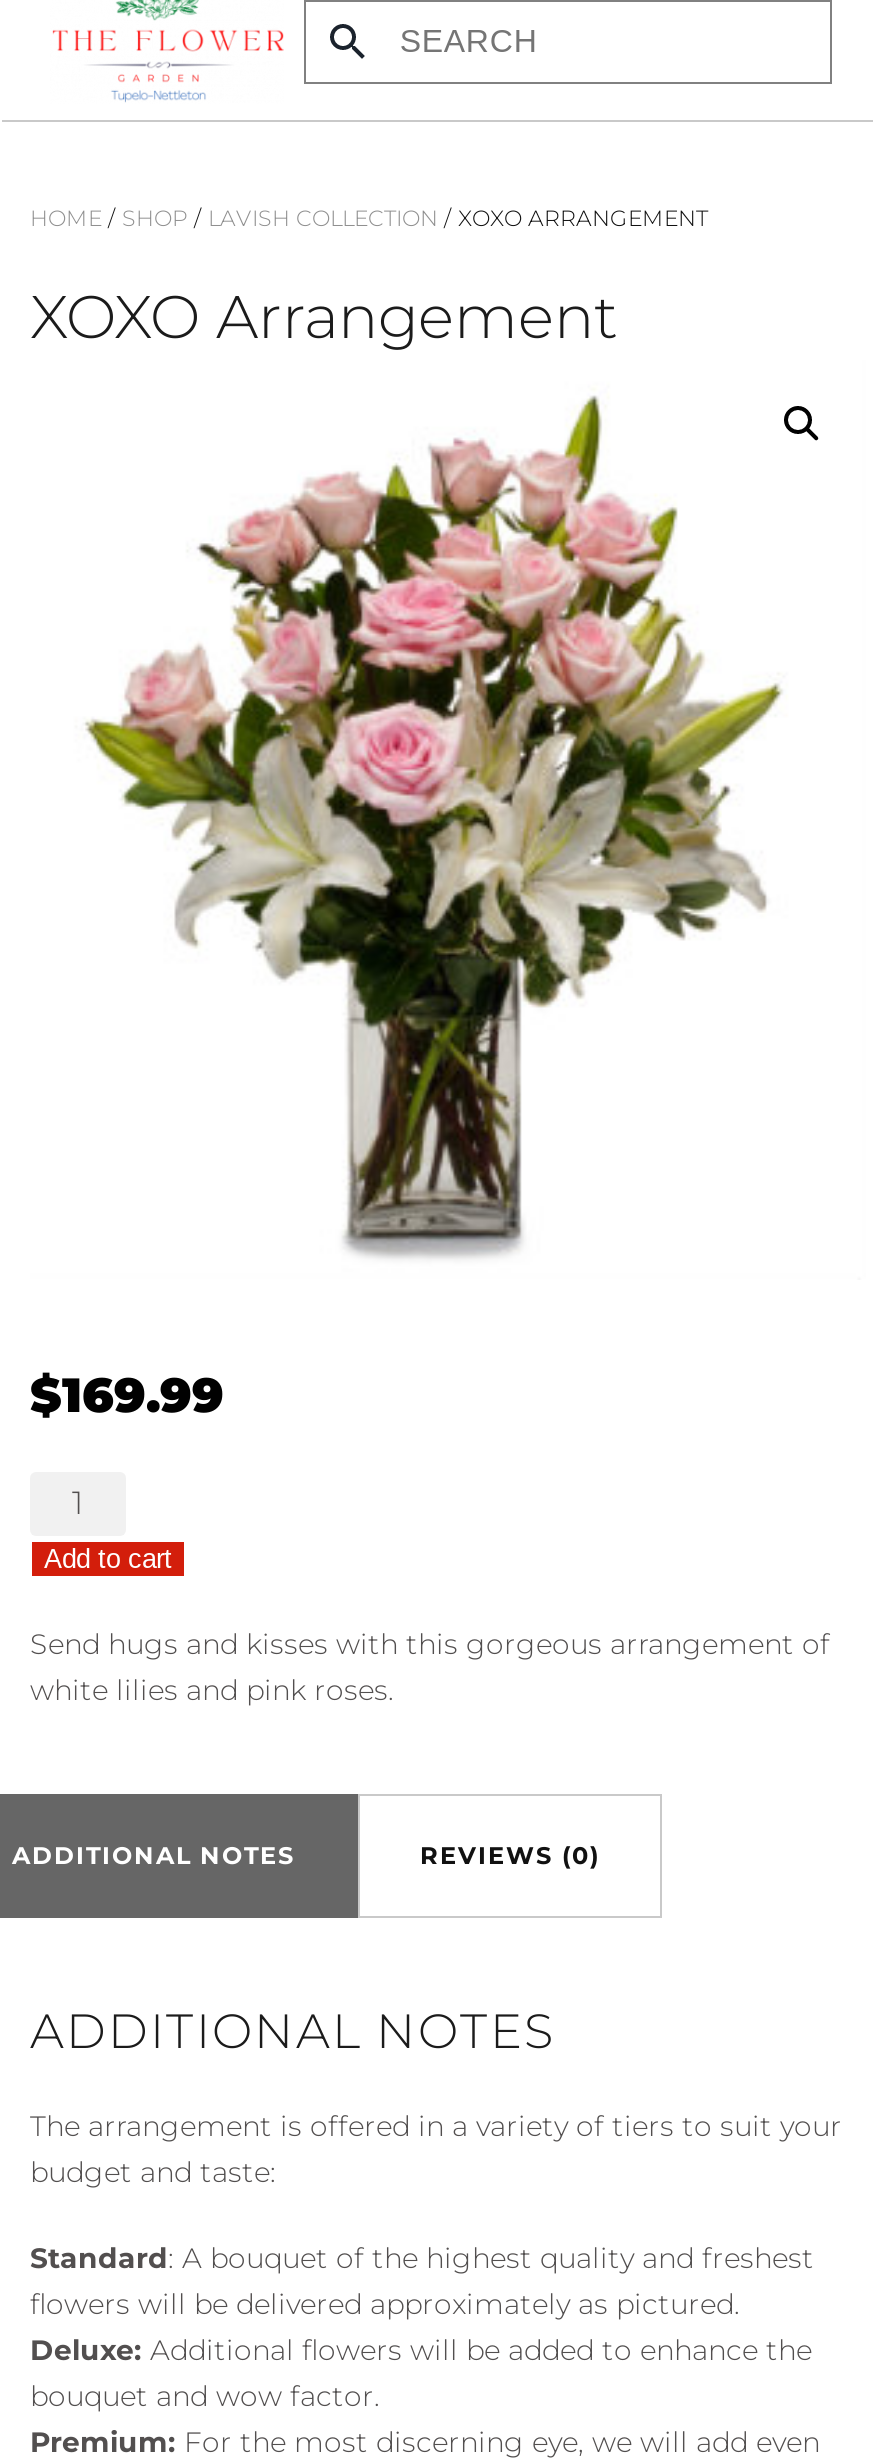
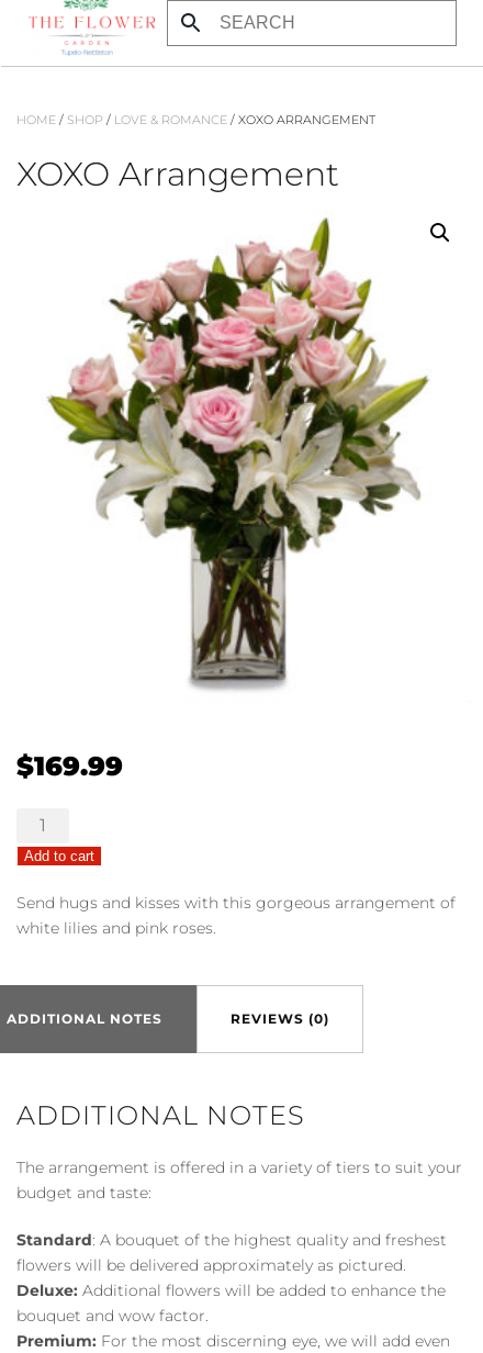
[30,204,708,232] HOME / SHOP / LAVISH COLLECTION / XOXO ARRANGEMENT -> [16,112,375,127] HOME / SHOP / LOVE & ROMANCE / XOXO ARRANGEMENT

